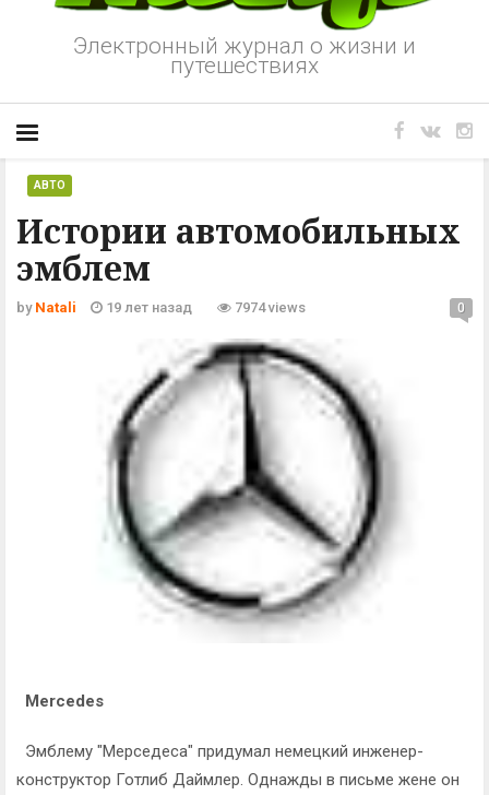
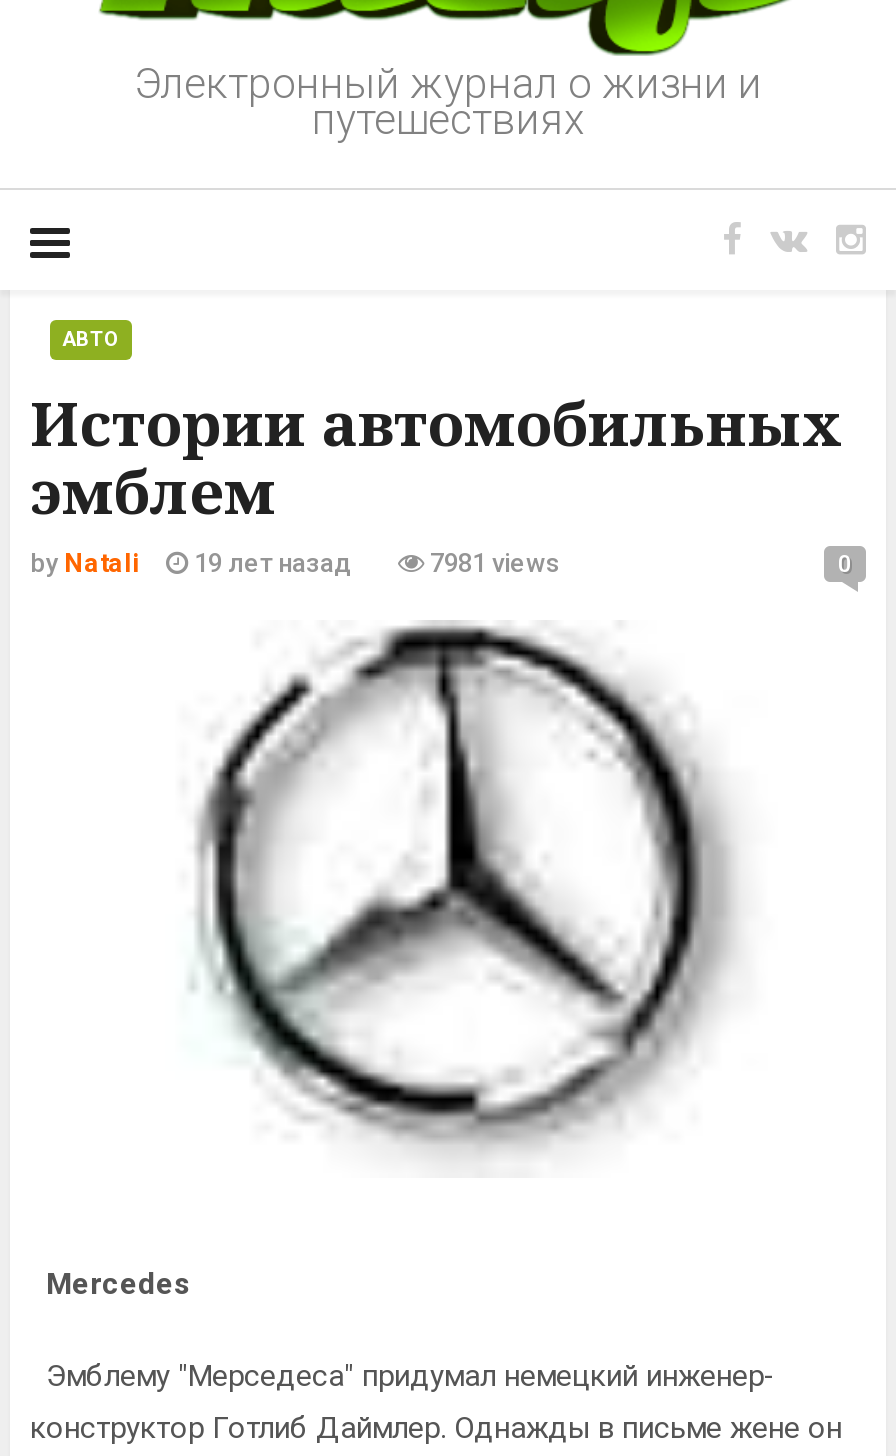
[231,299,306,316] 7974 views -> [424,548,560,578] 7981 views

